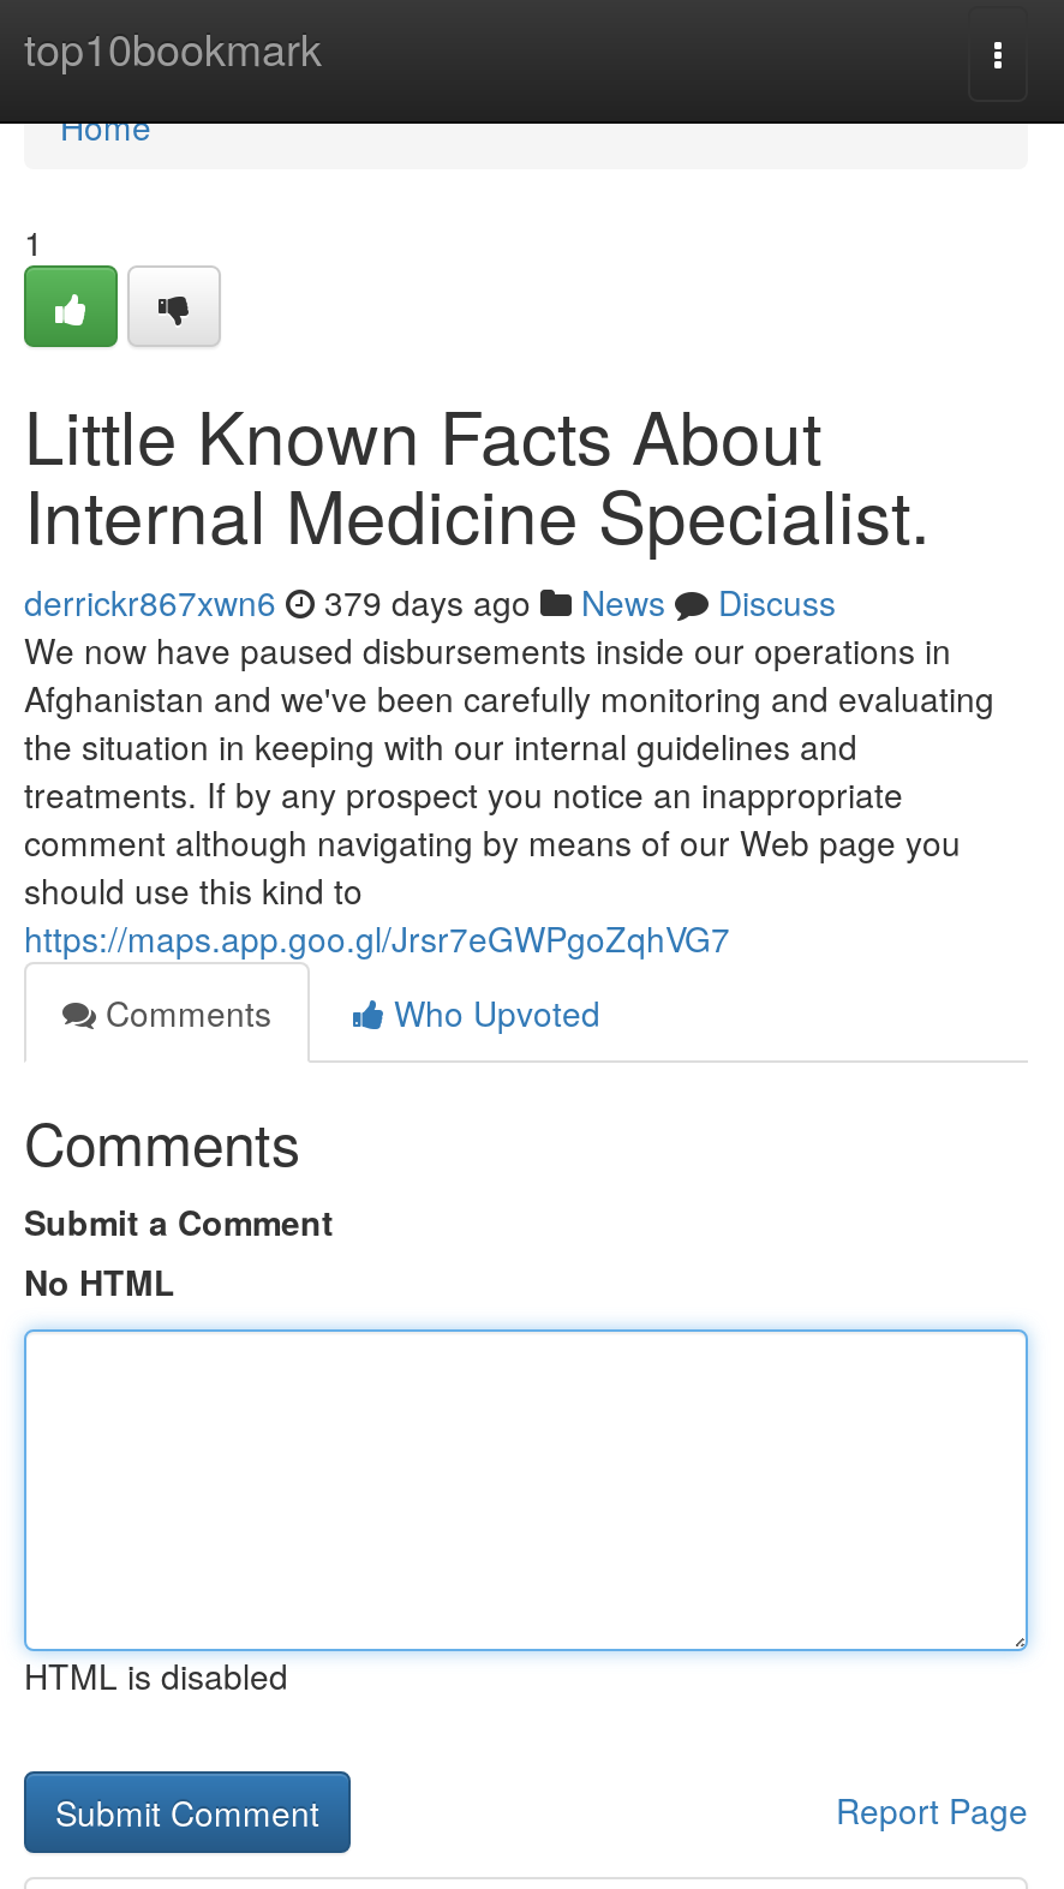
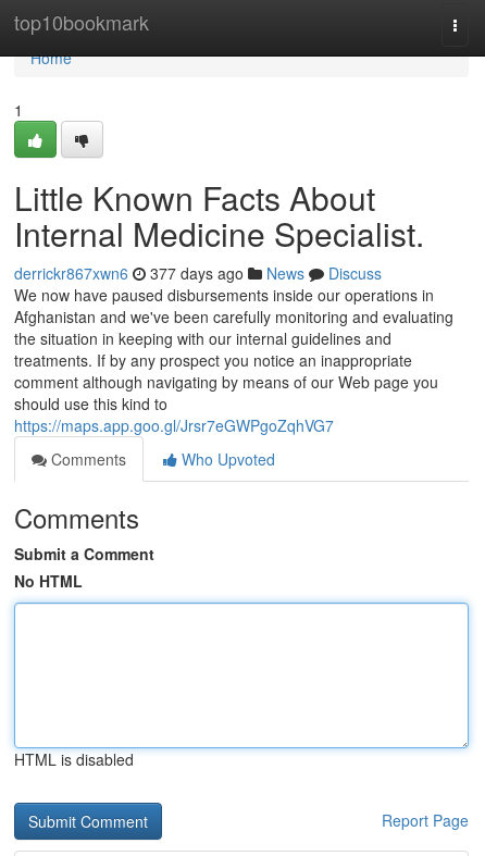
[24,578,836,626] derrickr867xwn6 379 days ago News Discuss -> [14,262,382,284] derrickr867xwn6 377 days ago News Discuss

